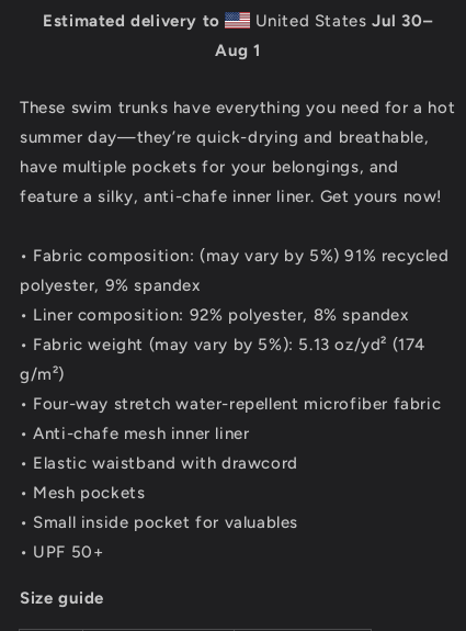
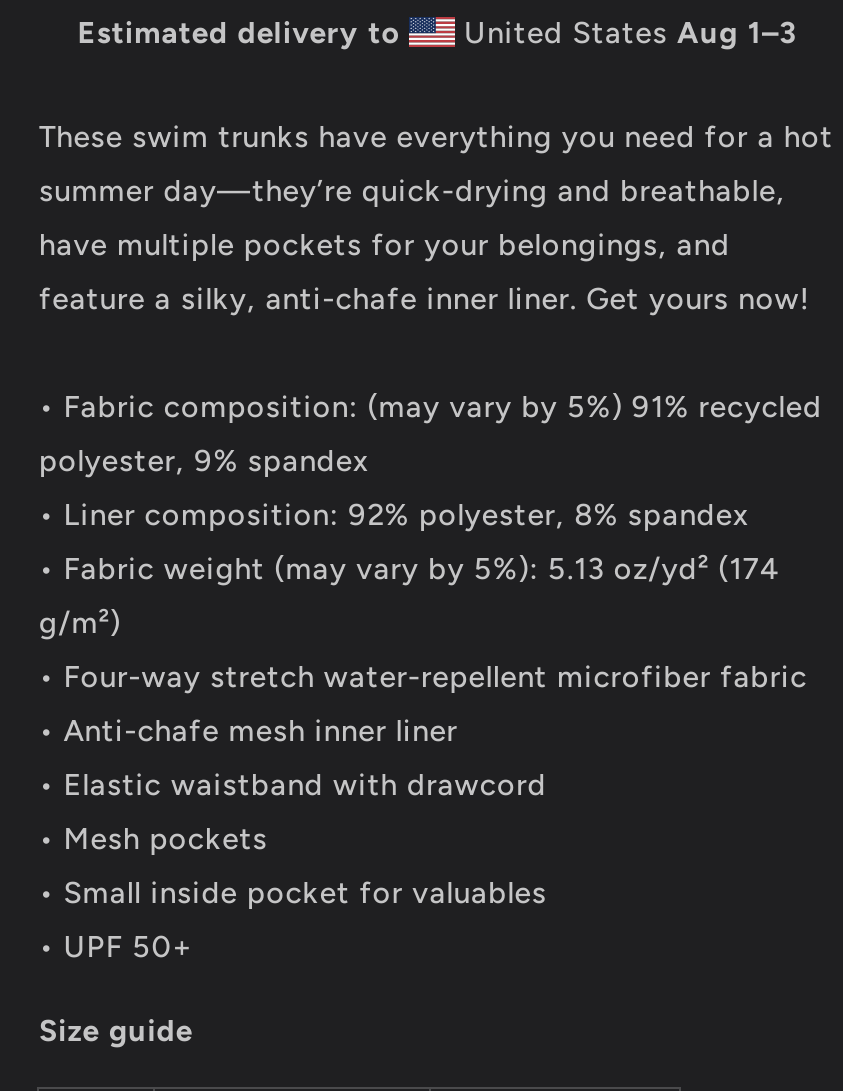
[215,11,433,60] United States Jul 30– | Aug 1 -> [455,15,797,51] United States Aug 1–3

